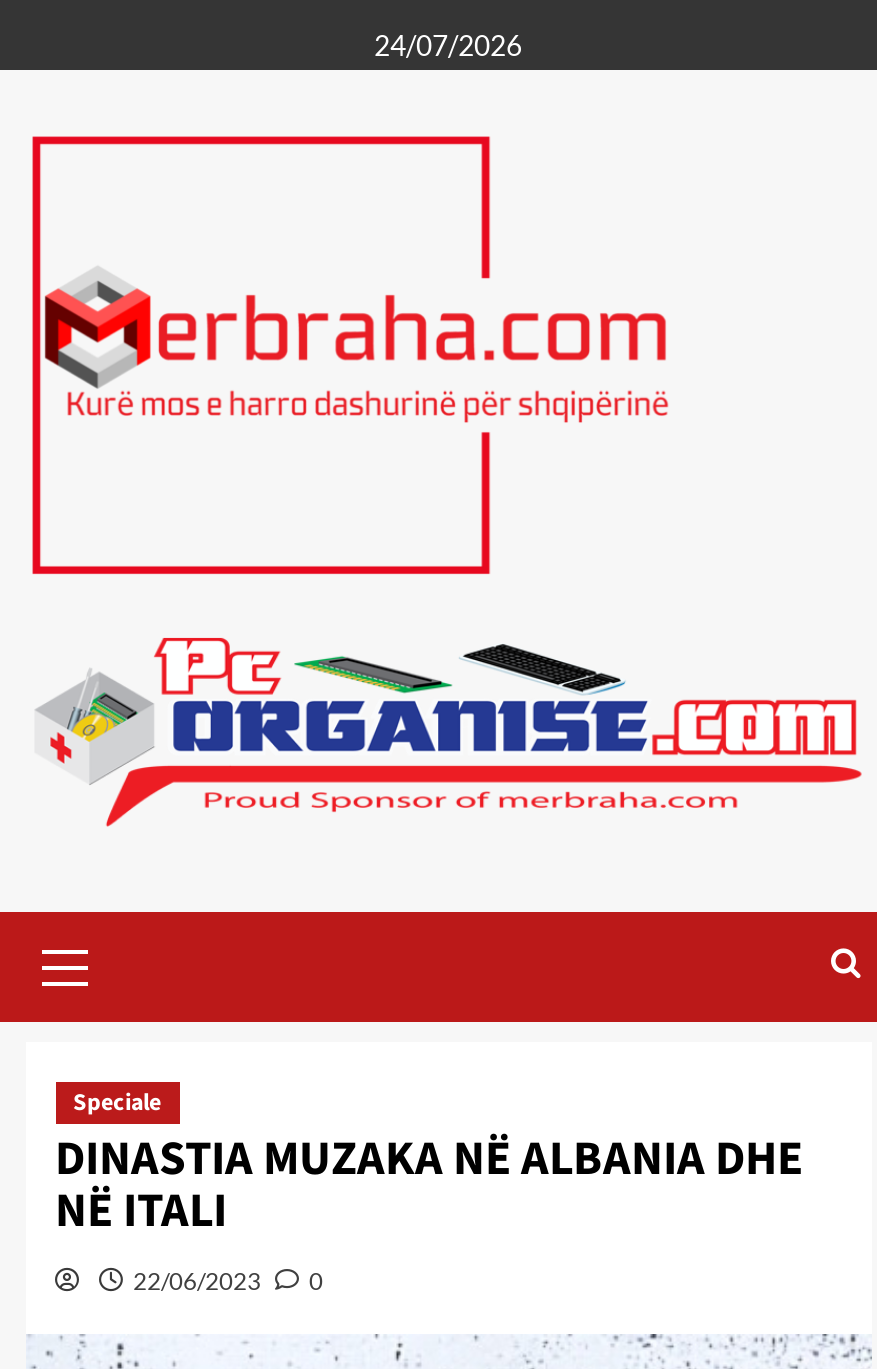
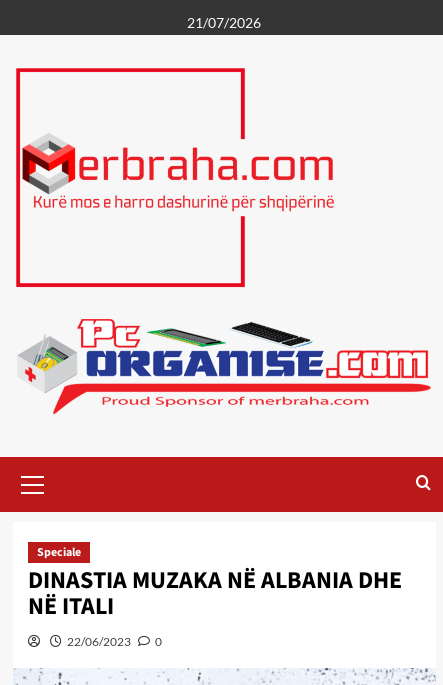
[374,28,522,62] 24/07/2026 -> [187,14,261,31] 21/07/2026

